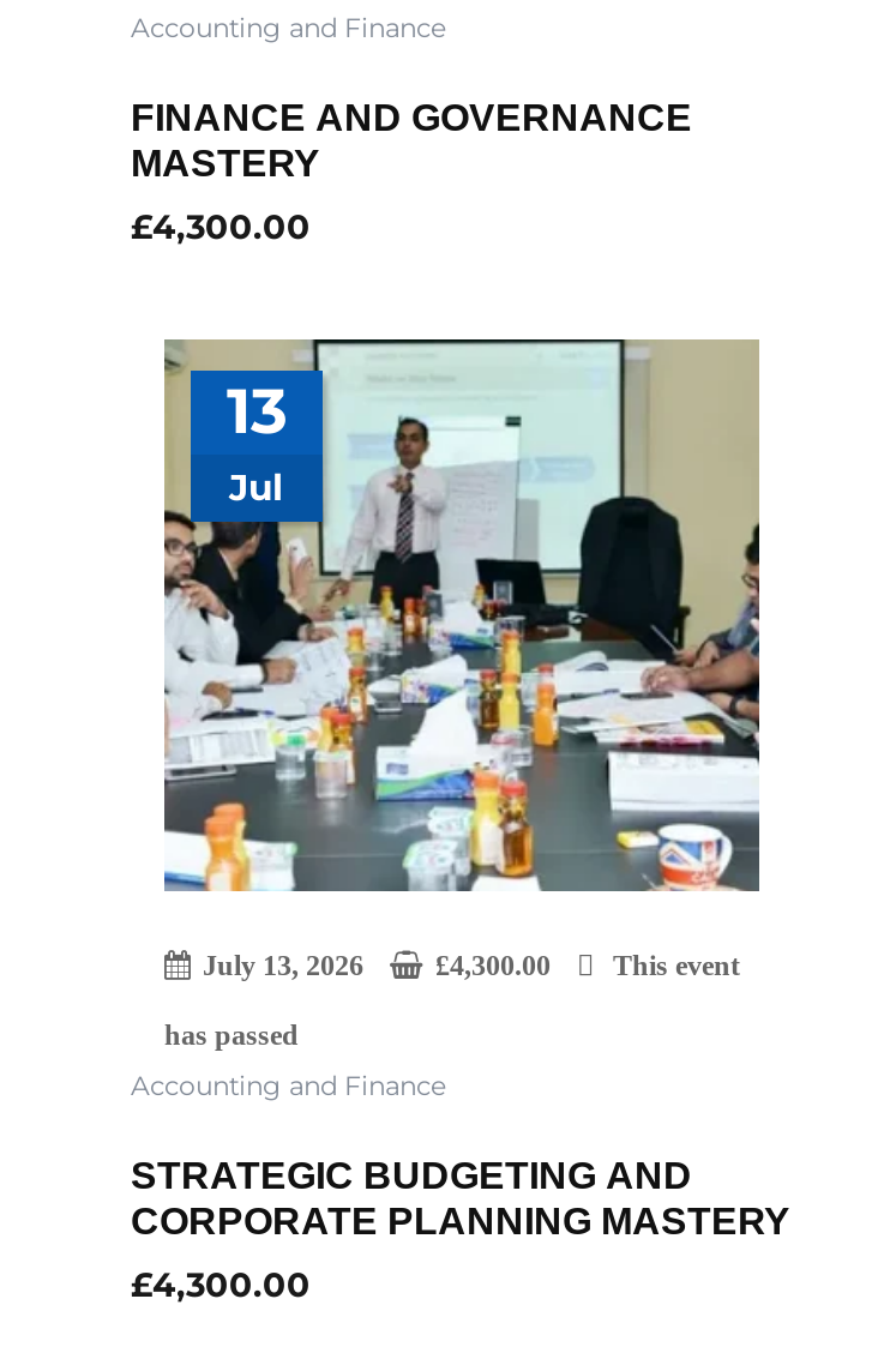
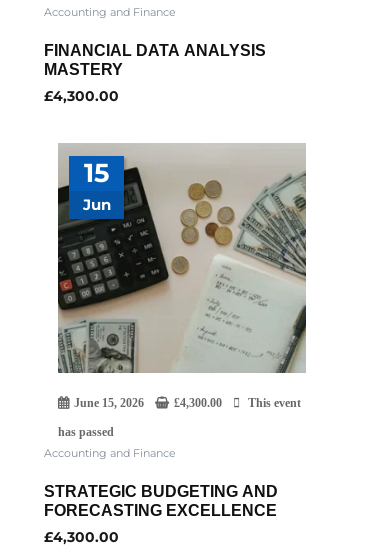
[131,99,692,139] FINANCE AND GOVERNANCE -> [44,42,266,59] FINANCIAL DATA ANALYSIS
[162,337,762,894] [image] | 13 | Jul -> [57,142,307,374] [image] | 15 | Jun
[203,949,363,982] July 13, 2026 -> [74,396,144,410] June 15, 2026
[131,1202,790,1243] CORPORATE PLANNING MASTERY -> [44,501,277,518] FORECASTING EXCELLENCE

